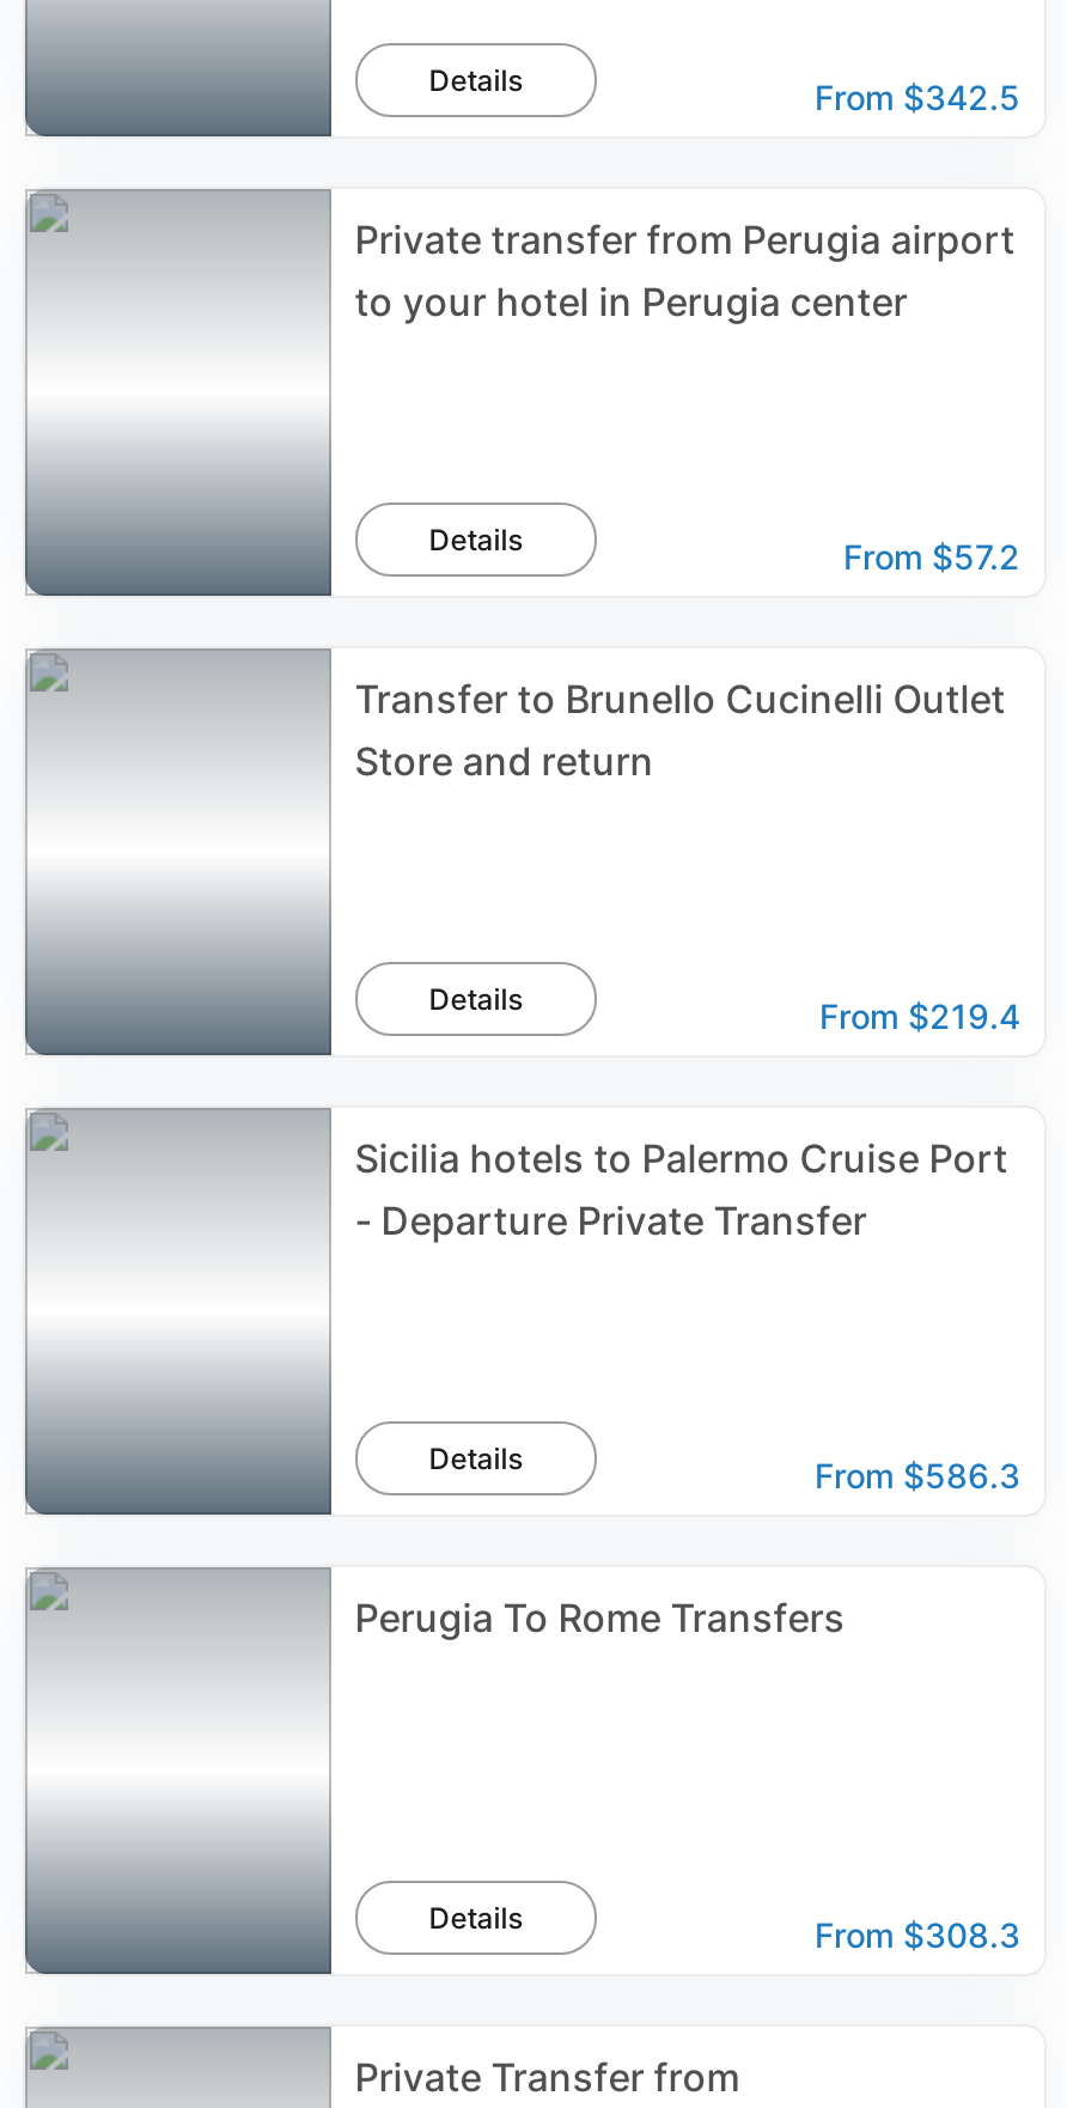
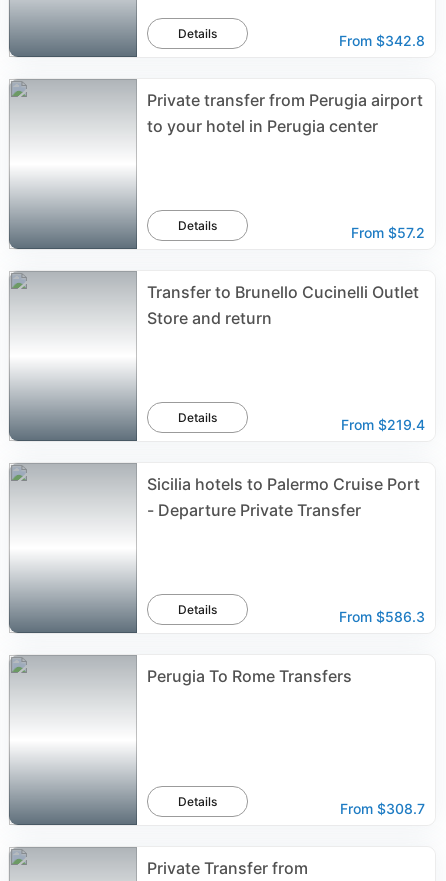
[815,77,1020,117] From $342.5 -> [339,32,425,49] From $342.8
[815,1914,1020,1955] From $308.3 -> [340,800,425,817] From $308.7

